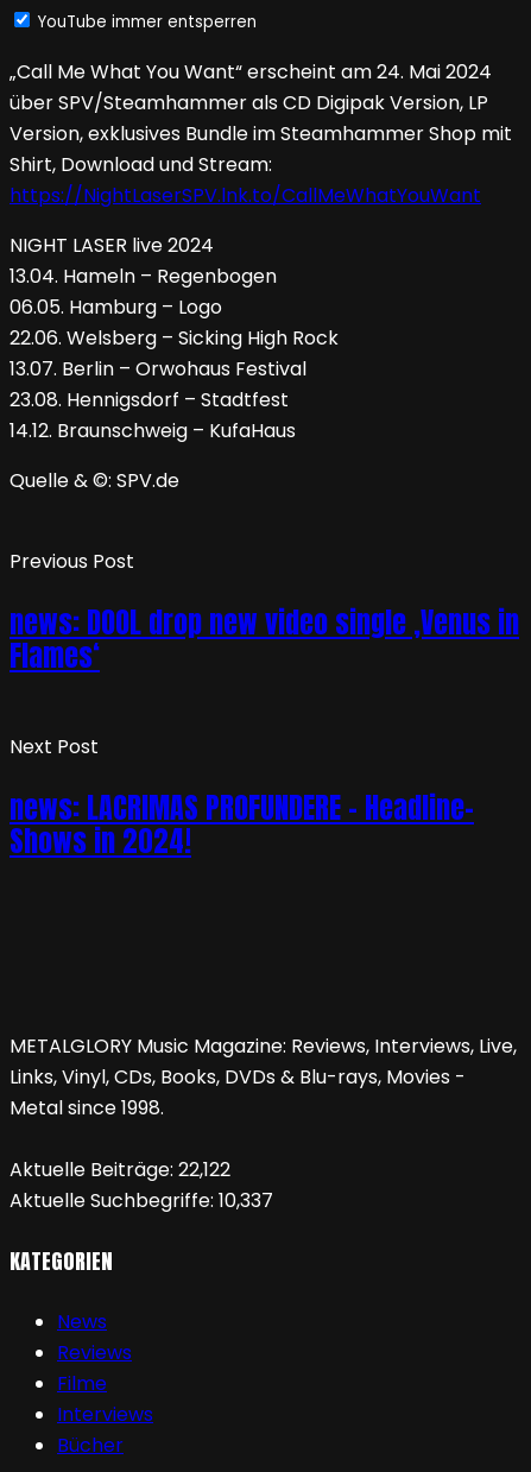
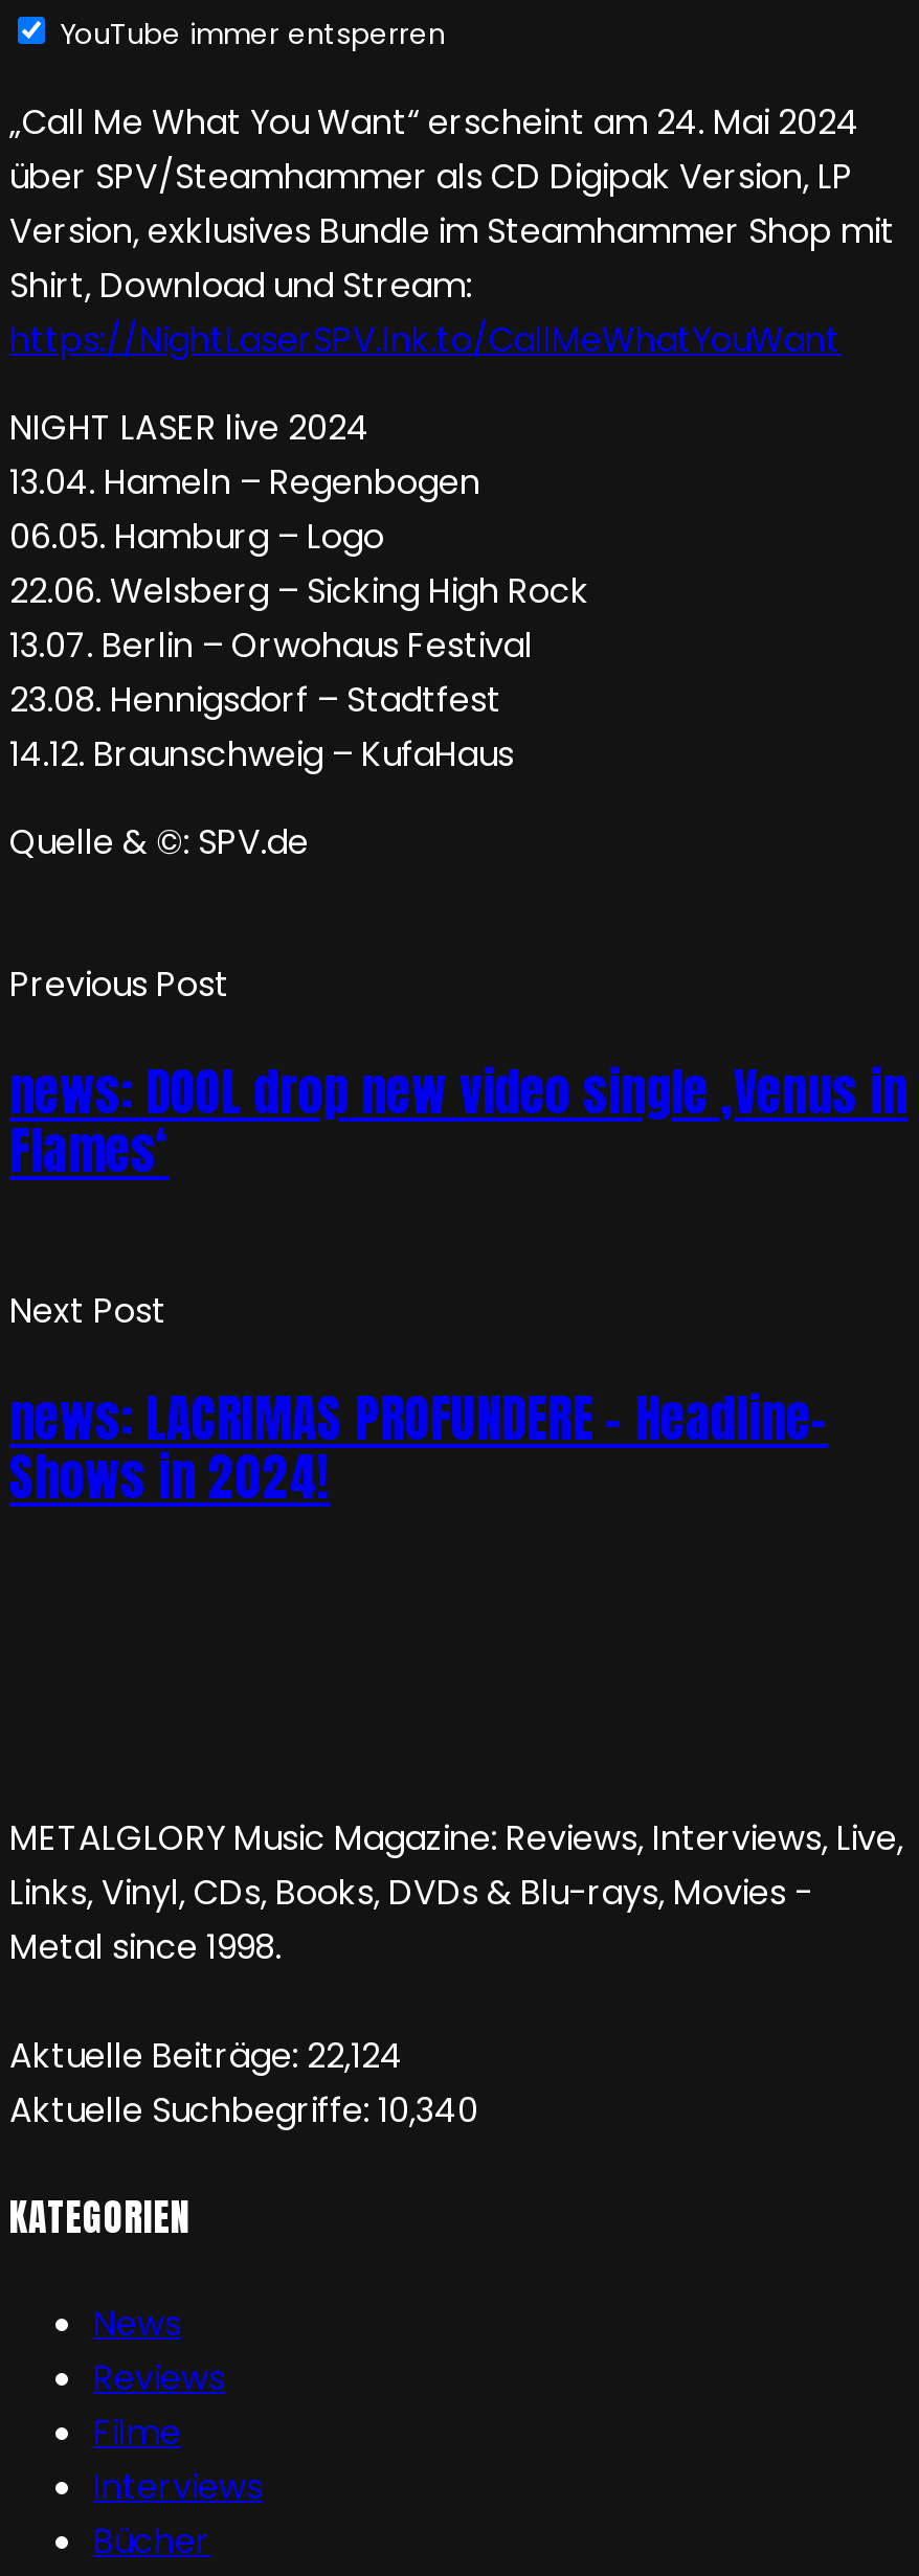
[10,1157,230,1184] Aktuelle Beiträge: 22,122 -> [9,2033,403,2081] Aktuelle Beiträge: 22,124
[10,1187,273,1215] Aktuelle Suchbegriffe: 10,337 -> [9,2087,478,2136] Aktuelle Suchbegriffe: 10,340

